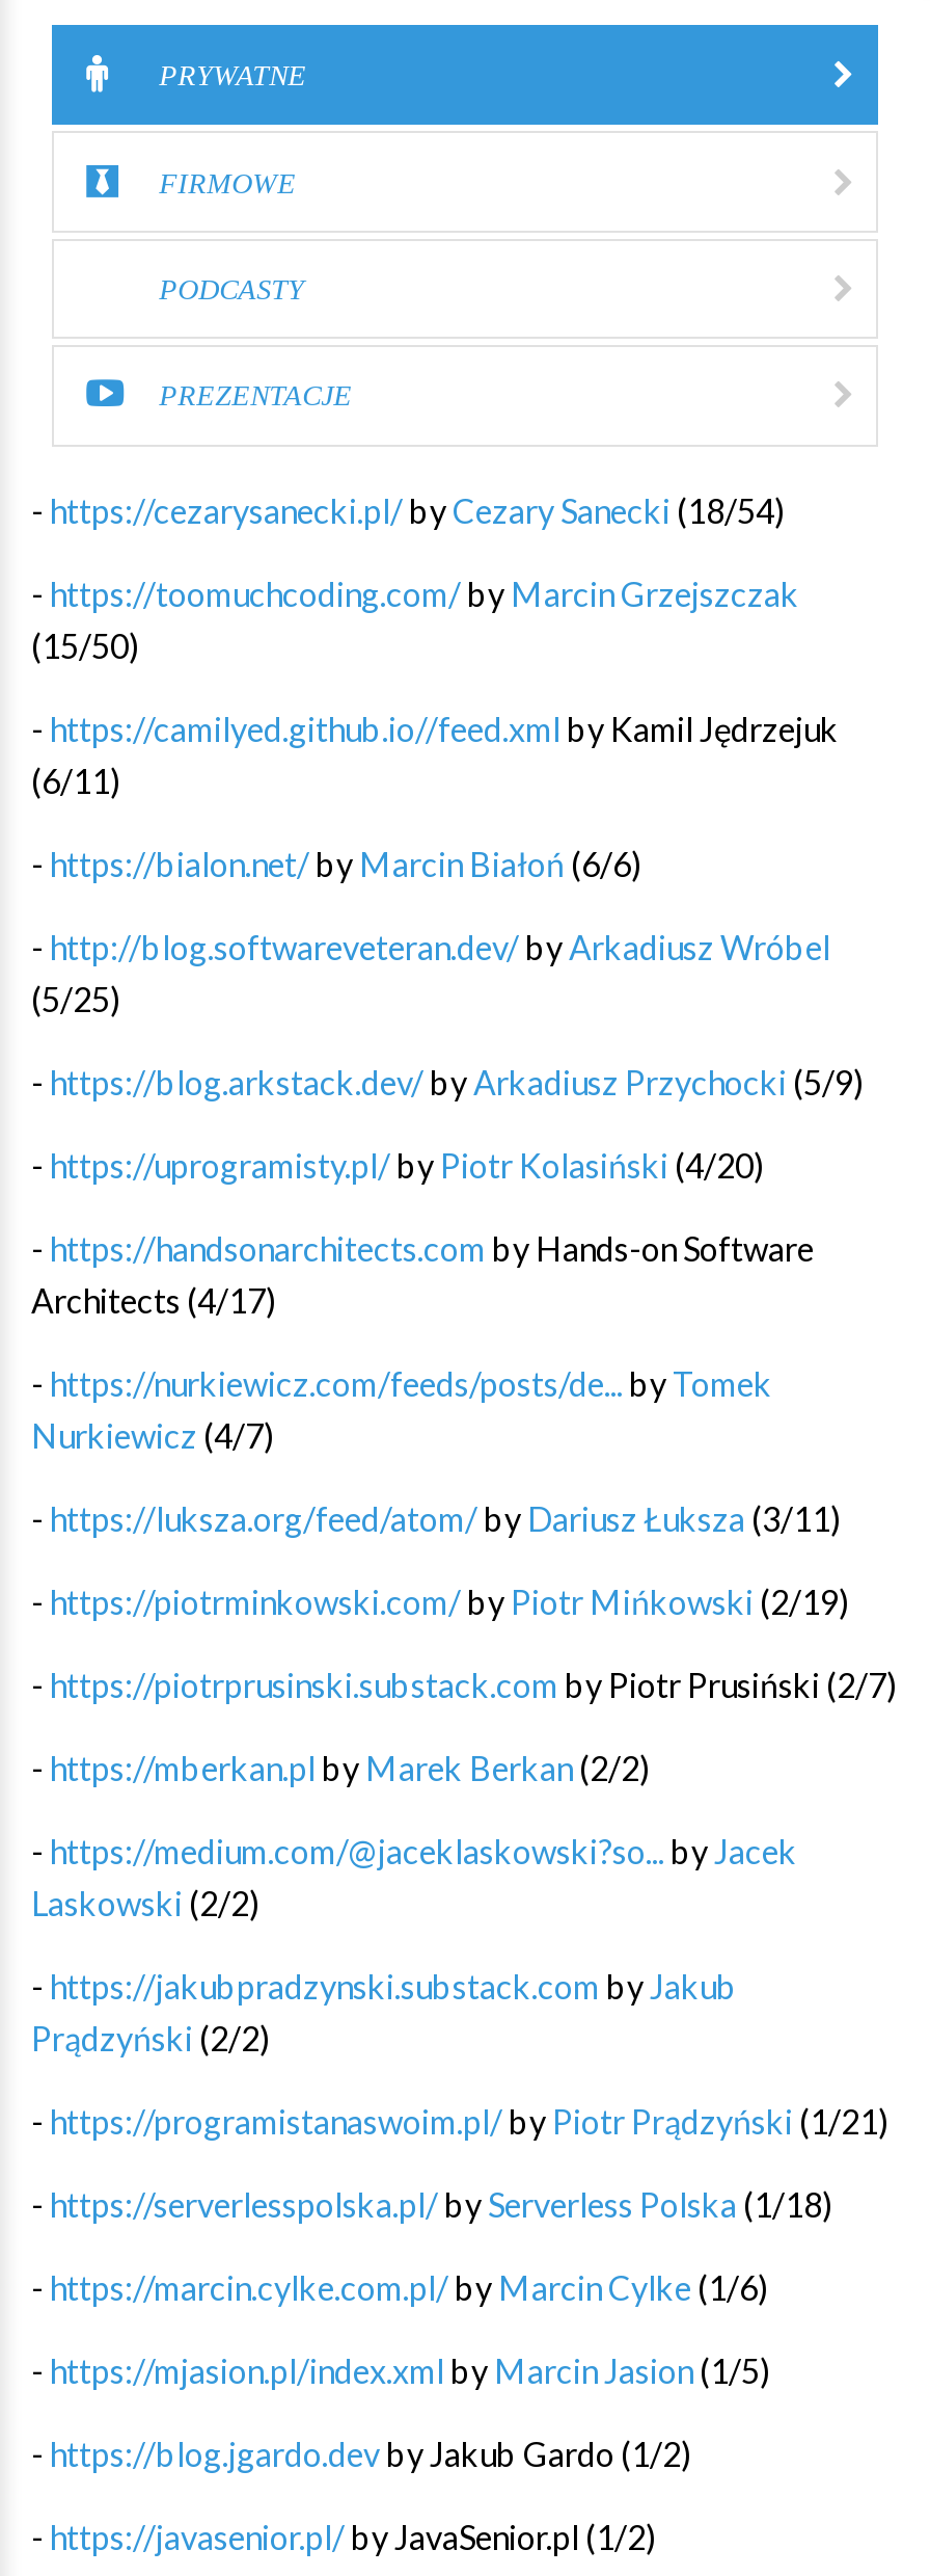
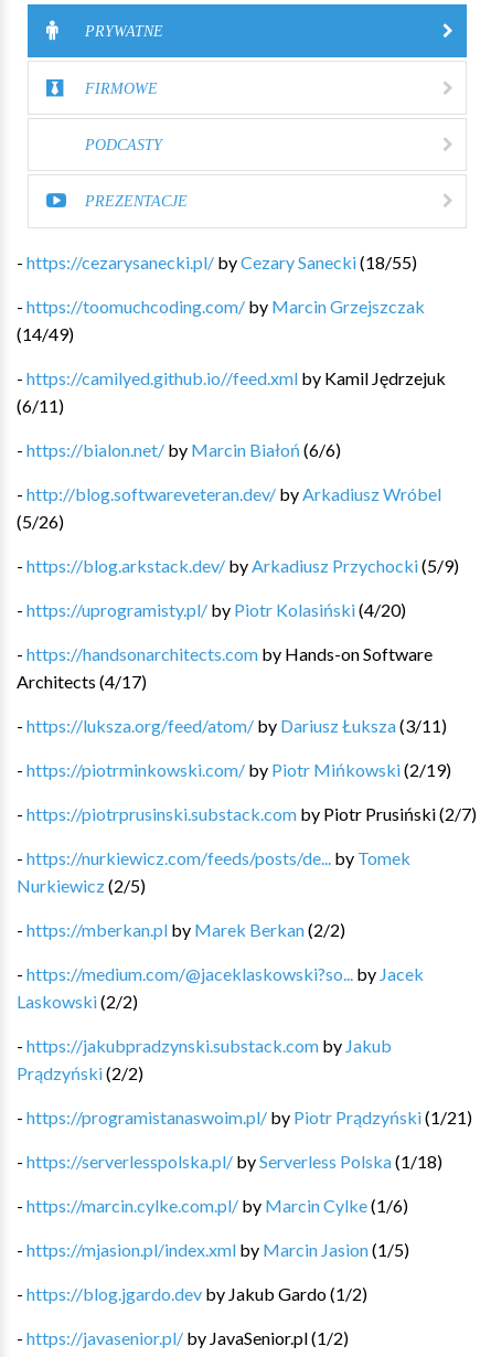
[31,489,785,529] - https://cezarysanecki.pl/ by Cezary Sanecki (18/54) -> [17,251,417,272] - https://cezarysanecki.pl/ by Cezary Sanecki (18/55)
[31,625,139,664] (15/50) -> [17,323,74,344] (14/49)
[31,978,120,1017] (5/25) -> [17,510,64,531] (5/26)
moved [31,1362,772,1402] -> [17,847,410,868]: - https://nurkiewicz.com/feeds/posts/de... by Tomek
[31,1414,274,1454] Nurkiewicz (4/7) -> none
moved [31,1497,897,1703] -> [17,714,477,824]: - https://luksza.org/feed/atom/ by Dariusz Łuksza (3/11) | - https://piotrminkowski.com/ by Piotr Mińkowski (2/19) | - https://piotrprusinski.substack.com by Piotr Prusiński (2/7)
none -> [17,874,146,895] Nurkiewicz (2/5)

